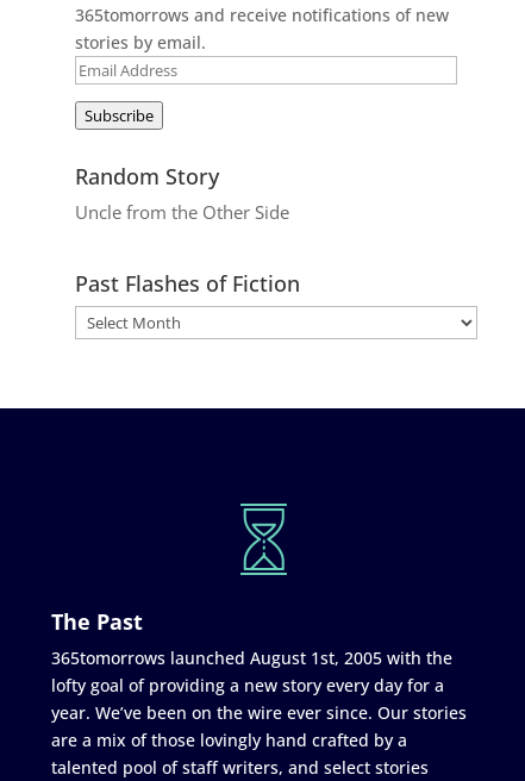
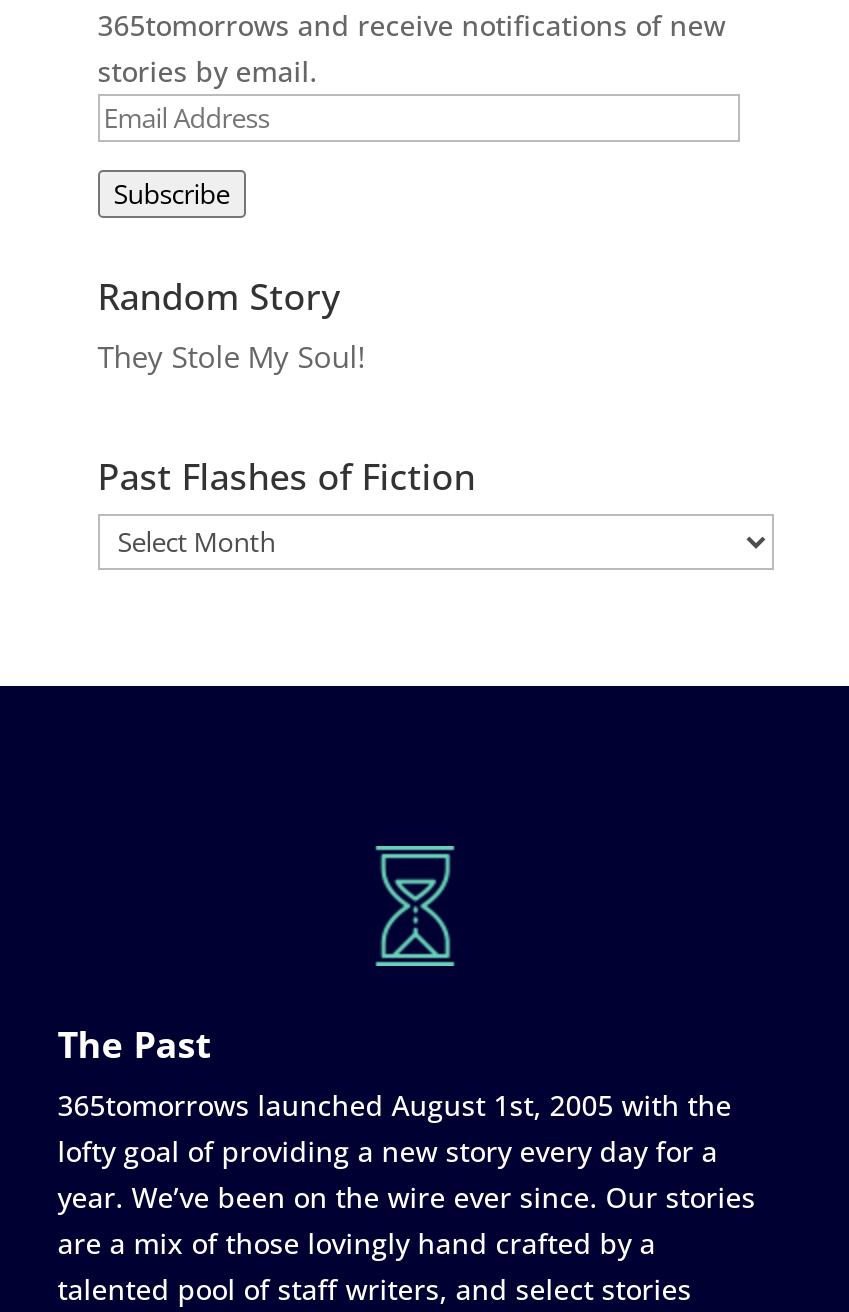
[75,200,289,223] Uncle from the Other Side -> [98,335,366,375] They Stole My Soul!

